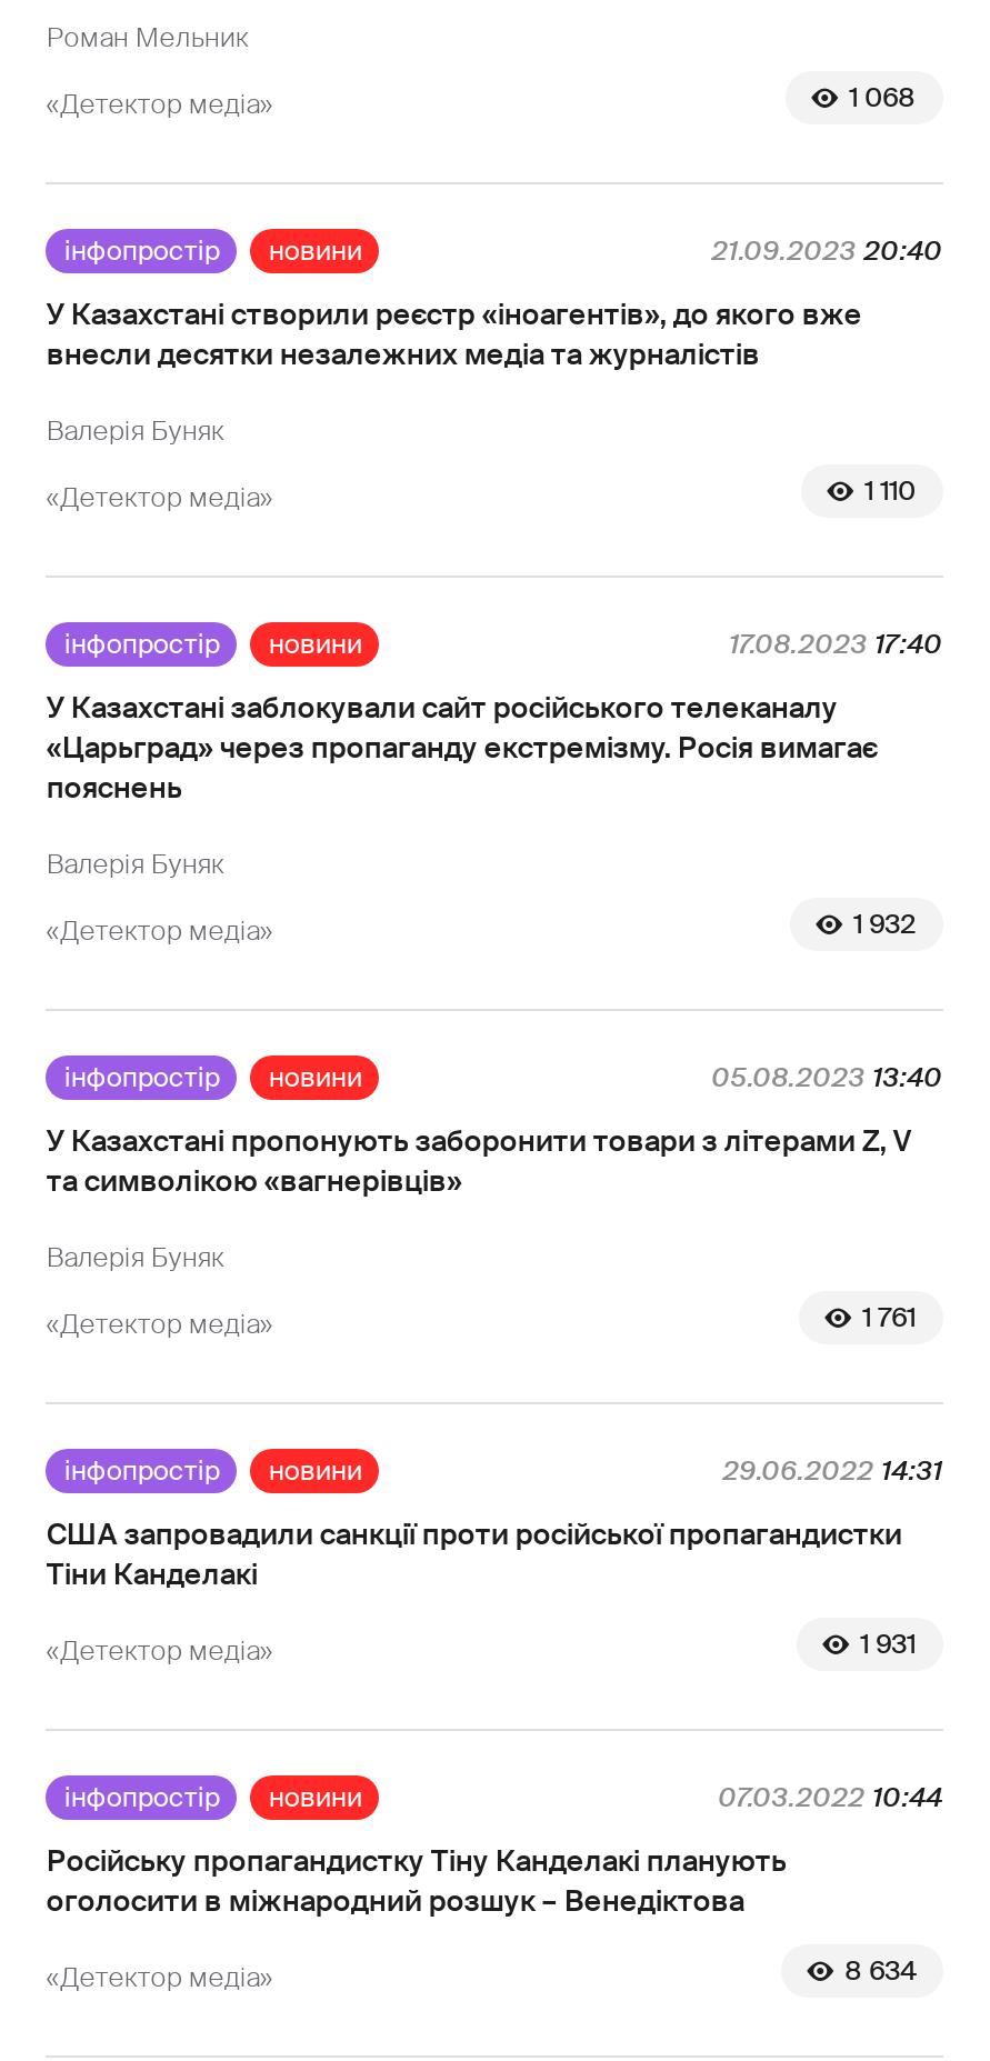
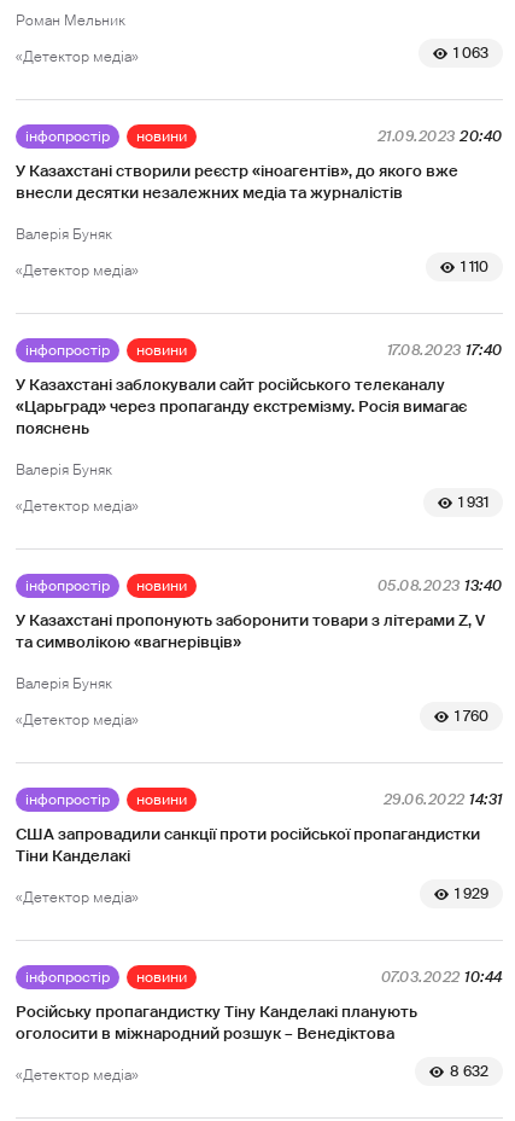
[849,81,916,116] 1 068 -> [453,44,488,63] 1 063
[854,908,916,943] 1 932 -> [458,493,488,513] 1 931
[862,1301,916,1336] 1 761 -> [454,707,488,726] 1 760
[860,1627,916,1663] 1 931 -> [454,885,488,904] 1 929
[845,1954,916,1990] 8 634 -> [449,1062,488,1082] 8 632

